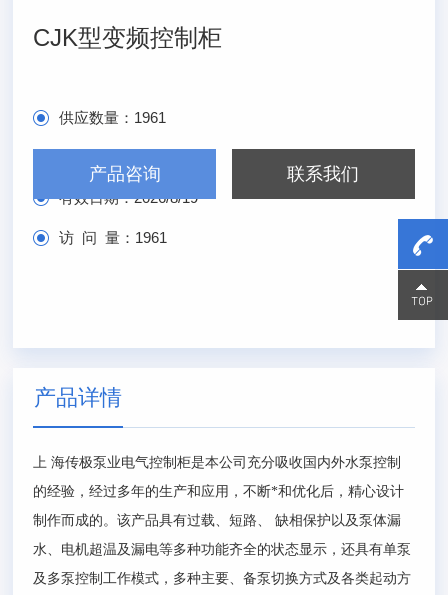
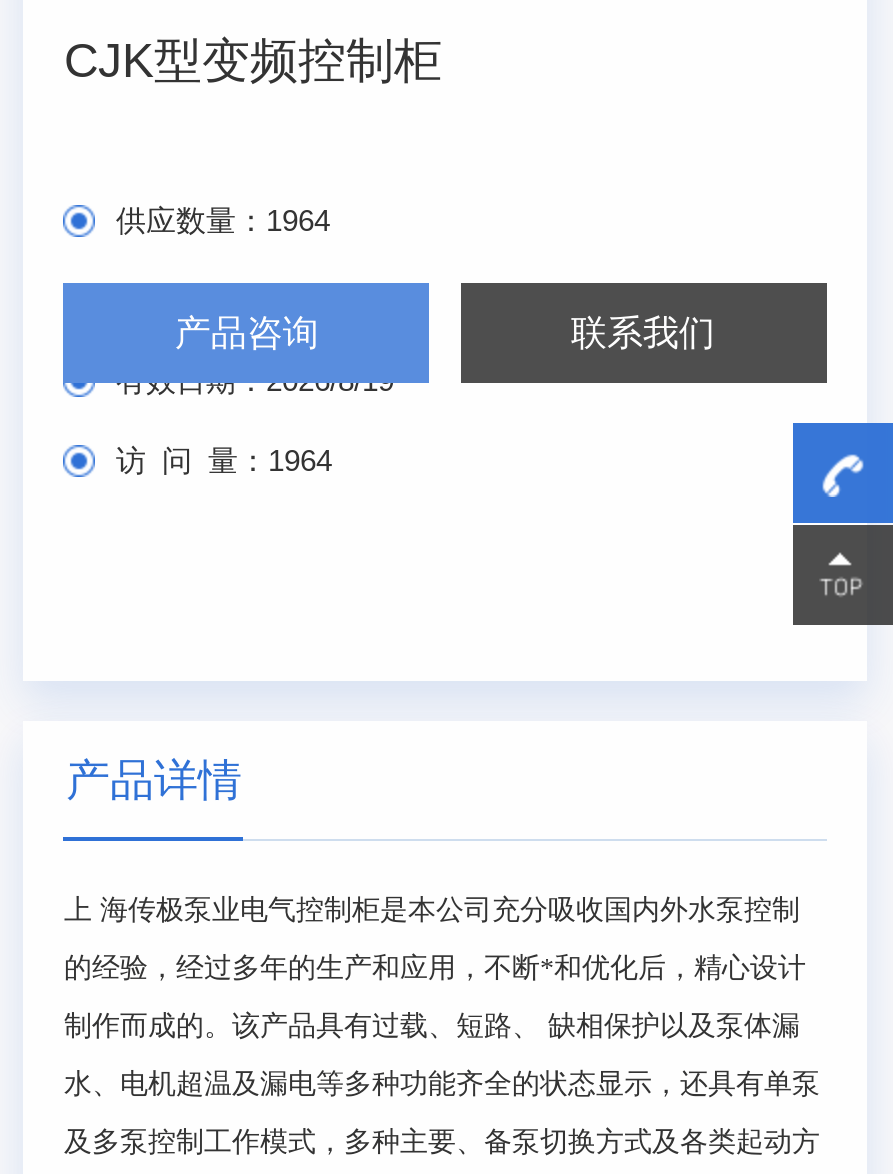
[59,109,166,126] 供应数量：1961 -> [116,203,330,237] 供应数量：1964
[59,229,167,246] 访 问 量：1961 -> [116,443,332,477] 访 问 量：1964

